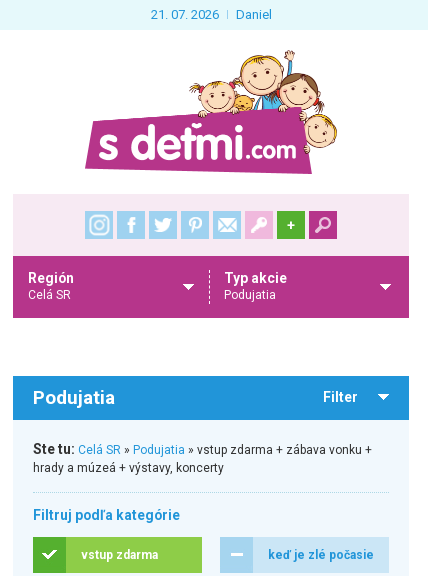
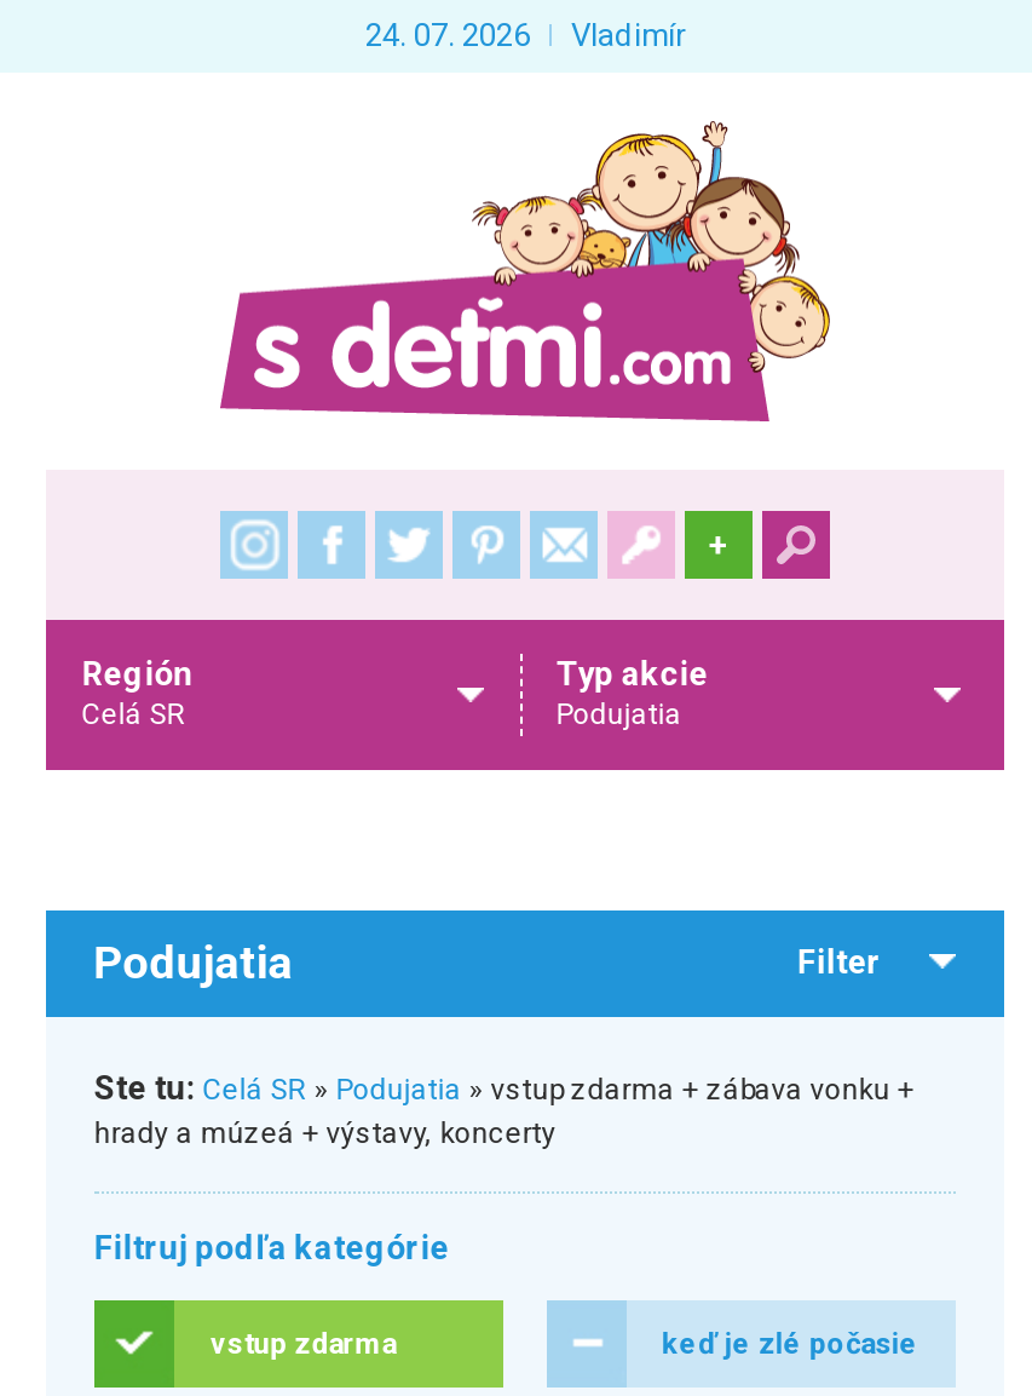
[150,7,271,22] 21. 07. 2026 | Daniel -> [365,17,685,53] 24. 07. 2026 | Vladimír

